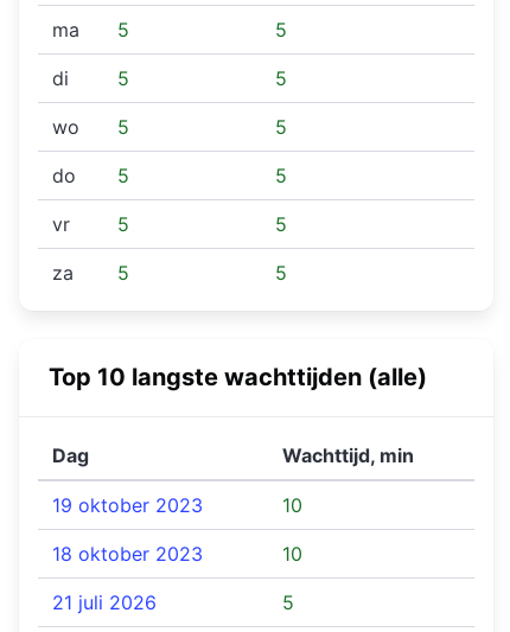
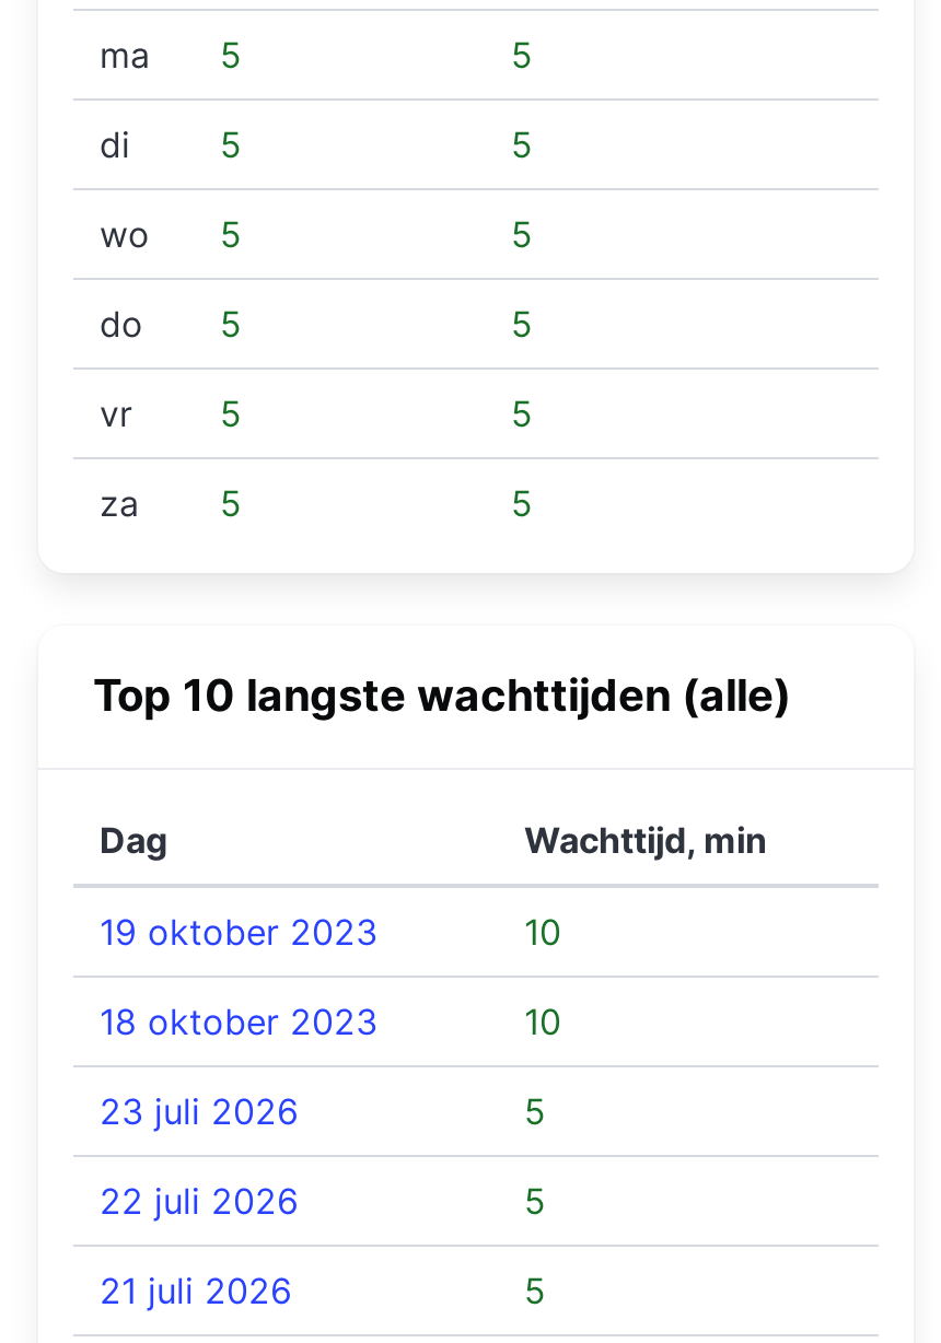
none -> [100,1089,546,1223] 23 juli 2026 | 5 | 22 juli 2026 | 5

